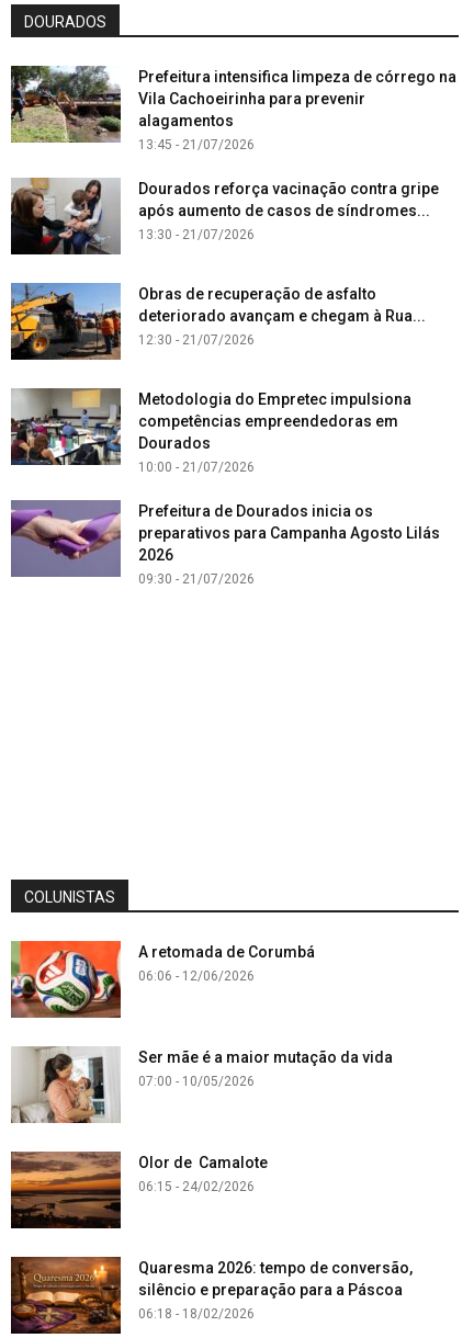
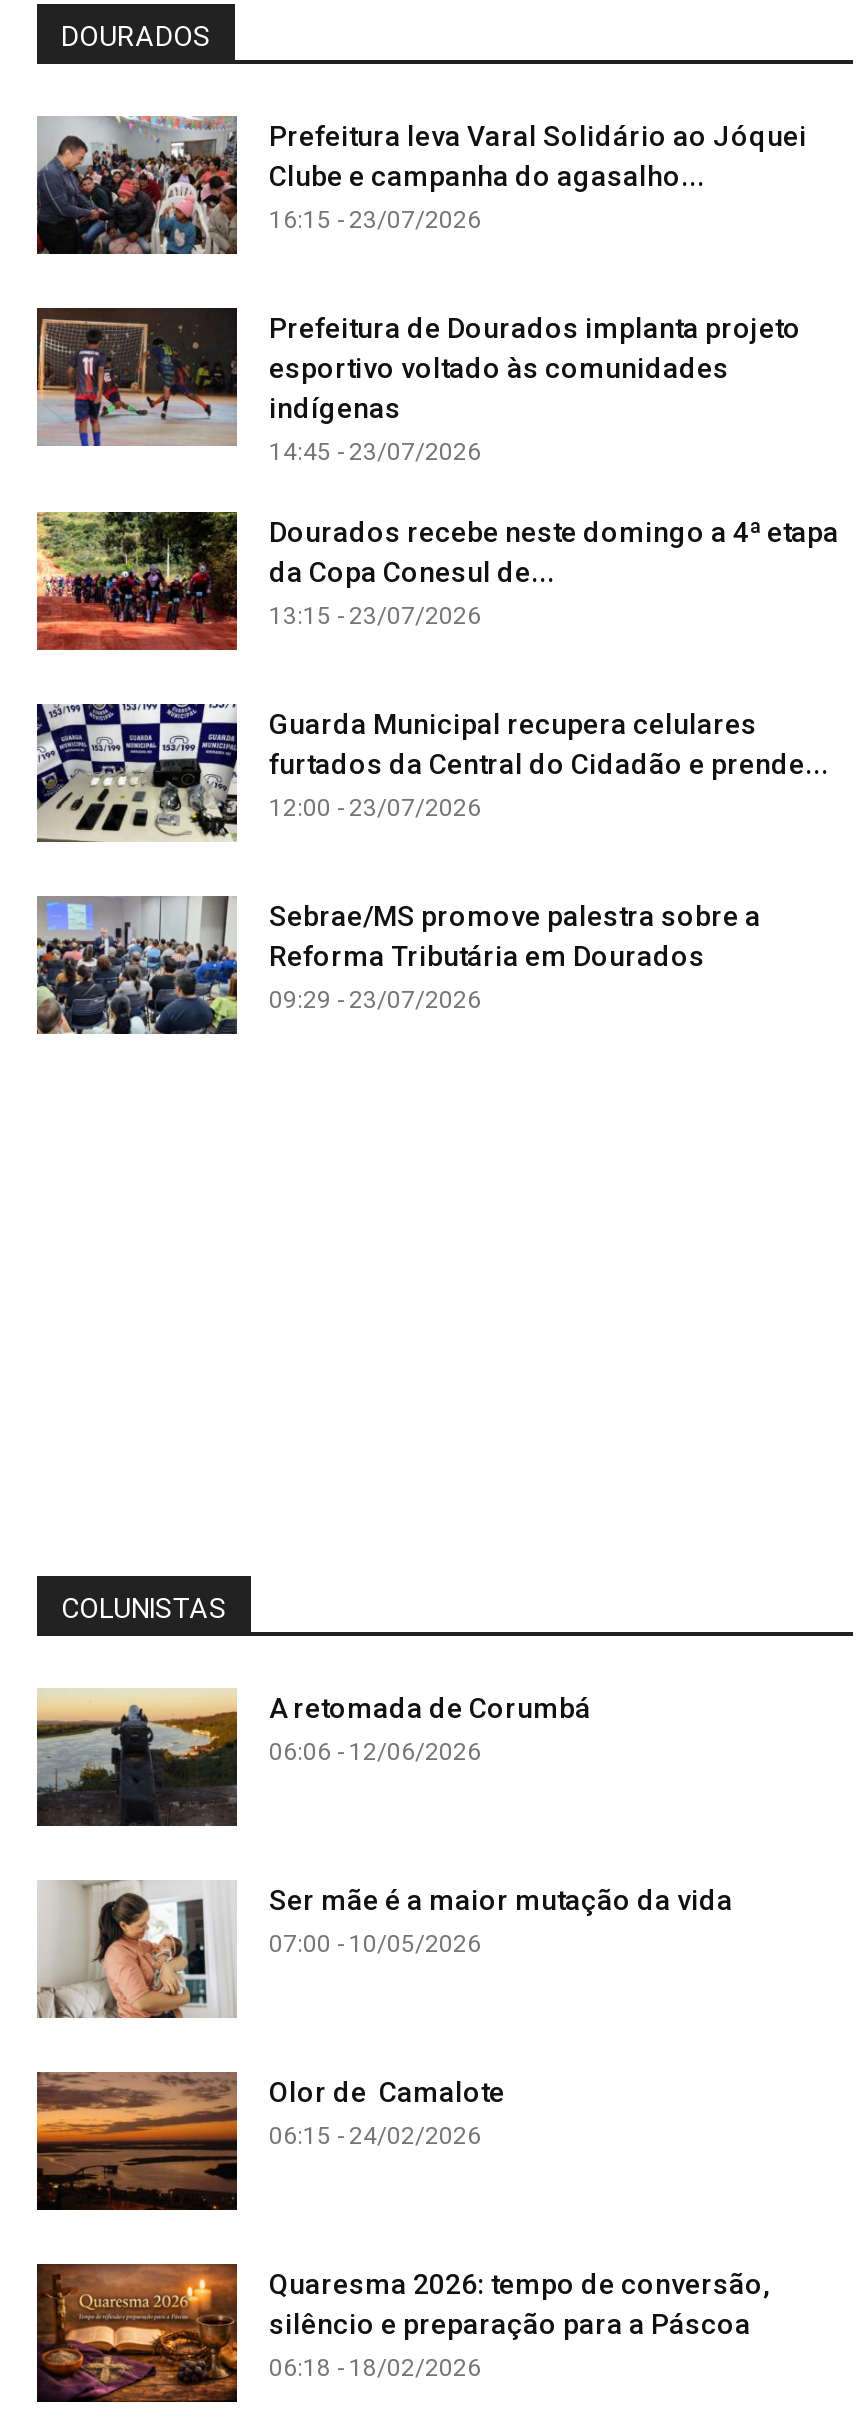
[10,66,456,153] [image] | Prefeitura intensifica limpeza de córrego na | Vila Cachoeirinha para prevenir | alagamentos | 13:45 - 21/07/2026 -> [35,114,807,256] [image] | Prefeitura leva Varal Solidário ao Jóquei | Clube e campanha do agasalho... | 16:15 - 23/07/2026
[11,177,439,256] [image] | Dourados reforça vacinação contra gripe | após aumento de casos de síndromes... | 13:30 - 21/07/2026 -> [35,306,801,466] [image] | Prefeitura de Dourados implanta projeto | esportivo voltado às comunidades | indígenas | 14:45 - 23/07/2026
[10,282,426,361] [image] | Obras de recuperação de asfalto | deteriorado avançam e chegam à Rua... | 12:30 - 21/07/2026 -> [35,510,839,652] [image] | Dourados recebe neste domingo a 4ª etapa | da Copa Conesul de... | 13:15 - 23/07/2026
[11,387,411,475] [image] | Metodologia do Empretec impulsiona | competências empreendedoras em | Dourados | 10:00 - 21/07/2026 -> [35,702,829,844] [image] | Guarda Municipal recupera celulares | furtados da Central do Cidadão e prende... | 12:00 - 23/07/2026
[11,499,440,587] [image] | Prefeitura de Dourados inicia os | preparativos para Campanha Agosto Lilás | 2026 | 09:30 - 21/07/2026 -> [37,894,761,1036] [image] | Sebrae/MS promove palestra sobre a | Reforma Tributária em Dourados | 09:29 - 23/07/2026
[11,940,122,1019] [image] -> [35,1688,239,1828] [image]

